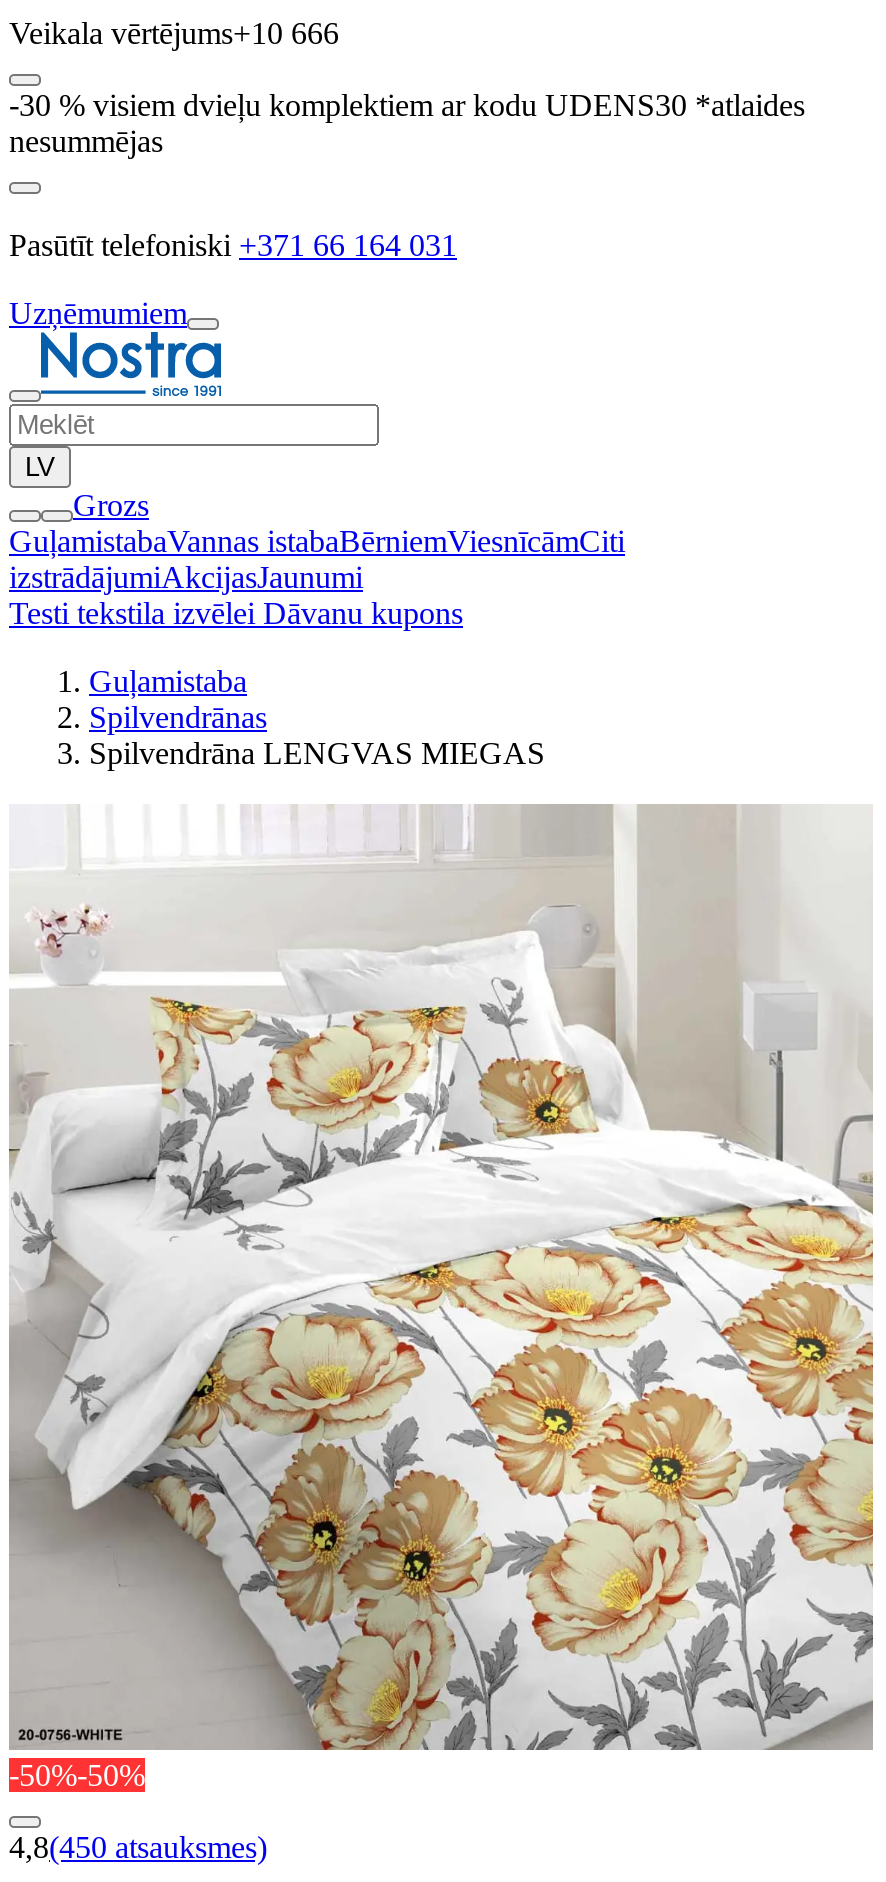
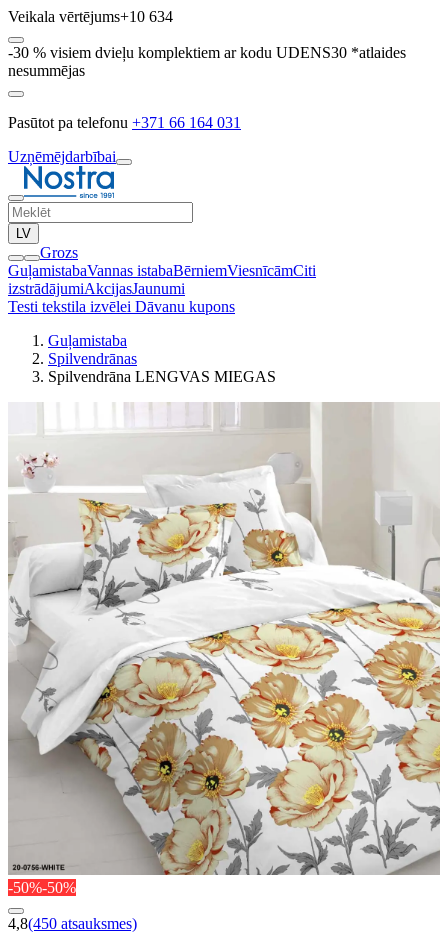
[9,16,339,50] Veikala vērtējums+10 666 -> [8,8,173,25] Veikala vērtējums+10 634
[9,228,457,262] Pasūtīt telefoniski +371 66 164 031 -> [8,114,241,131] Pasūtot pa telefonu +371 66 164 031
[9,296,187,330] Uzņēmumiem -> [8,148,116,165] Uzņēmējdarbībai

